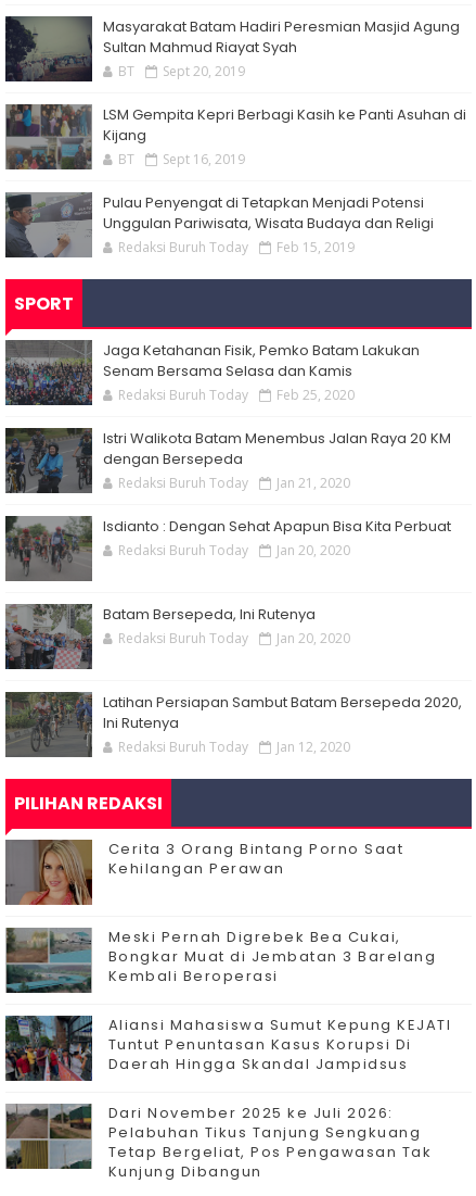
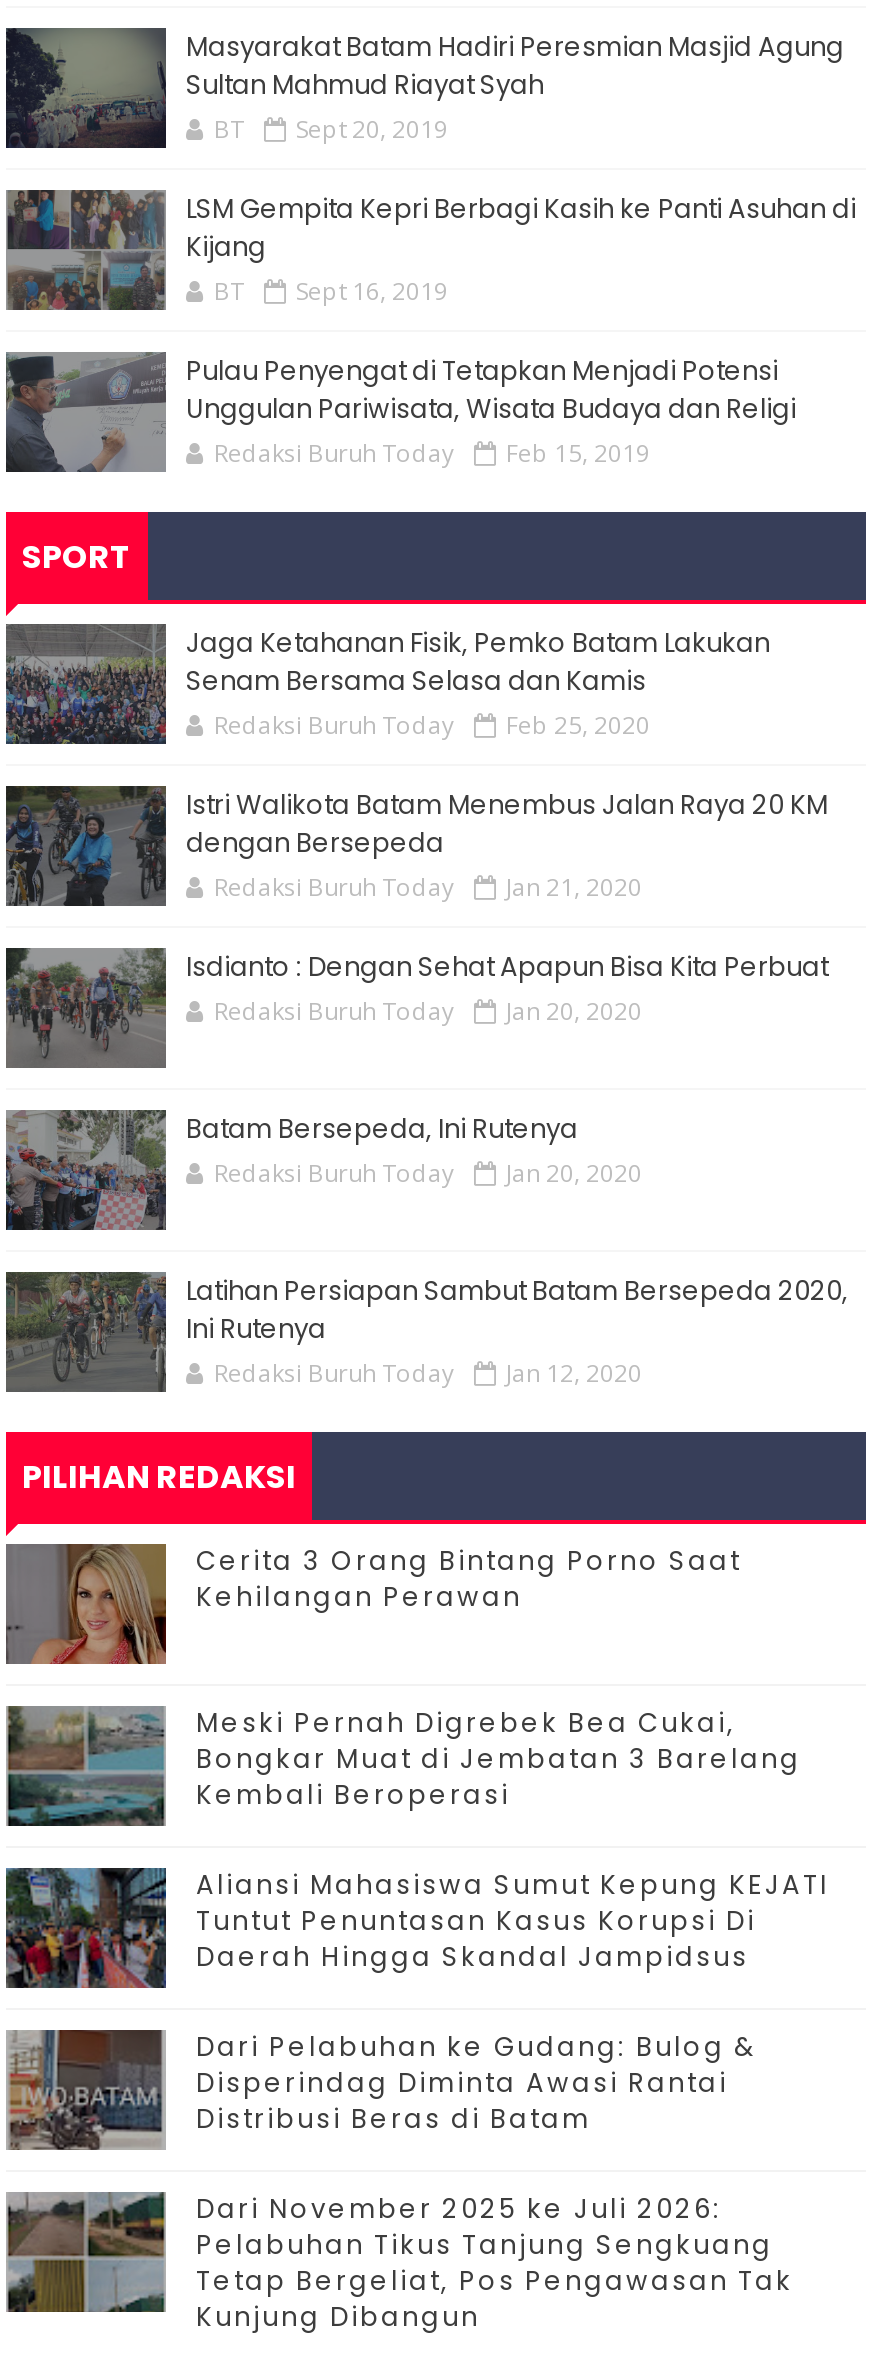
none -> [10,2028,757,2150] [image] | Dari Pelabuhan ke Gudang: Bulog & | Disperindag Diminta Awasi Rantai | Distribusi Beras di Batam

